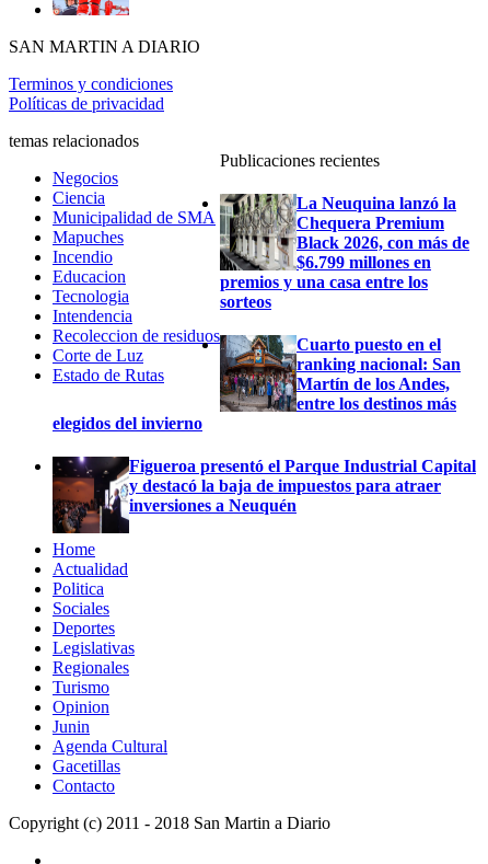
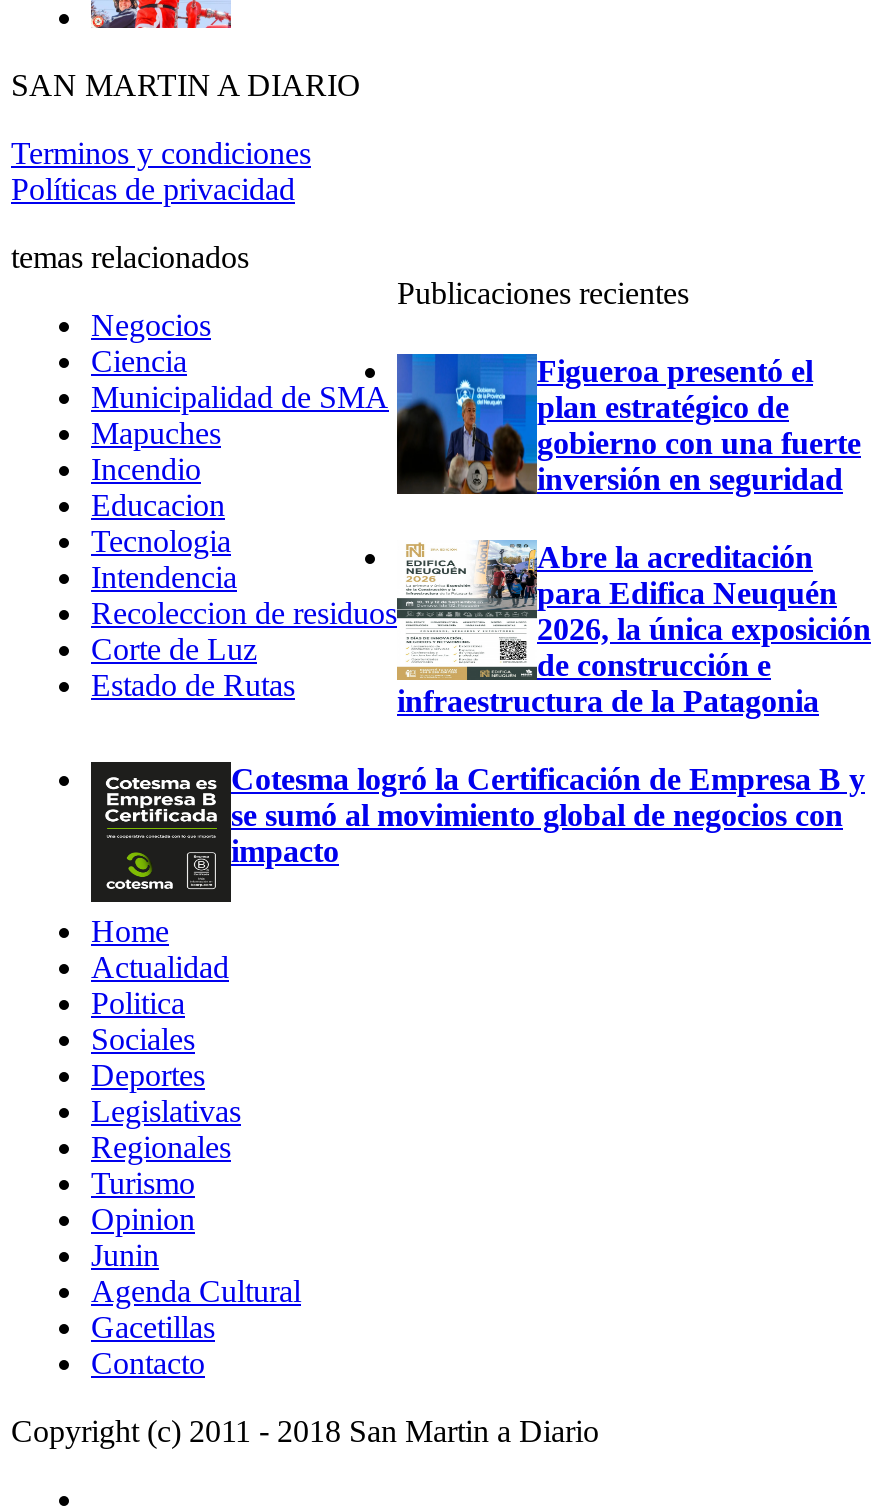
[220,193,469,311] [image] | La Neuquina lanzó la | Chequera Premium | Black 2026, con más de | $6.799 millones en | premios y una casa entre los | sorteos -> [395,352,861,496] [image] | Figueroa presentó el | plan estratégico de | gobierno con una fuerte | inversión en seguridad
[53,320,461,433] [image] | Cuarto puesto en el | ranking nacional: San | Martín de los Andes, | entre los destinos más | elegidos del invierno -> [395,540,871,718] [image] | Abre la acreditación | para Edifica Neuquén | 2026, la única exposición | de construcción e | infraestructura de la Patagonia
[53,456,476,534] [image] | Figueroa presentó el Parque Industrial Capital | y destacó la baja de impuestos para atraer | inversiones a Neuquén -> [91,763,865,902] [image] | Cotesma logró la Certificación de Empresa B y | se sumó al movimiento global de negocios con | impacto

